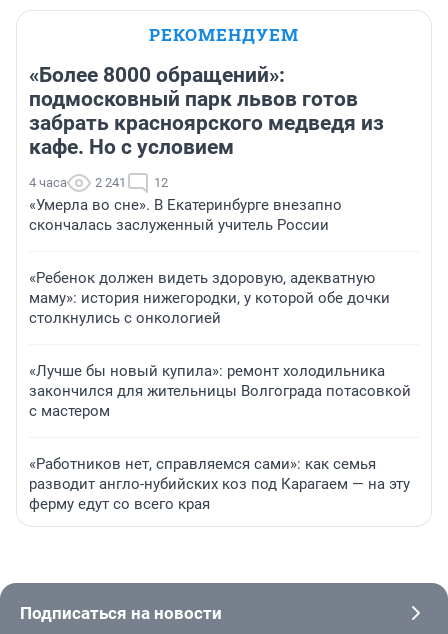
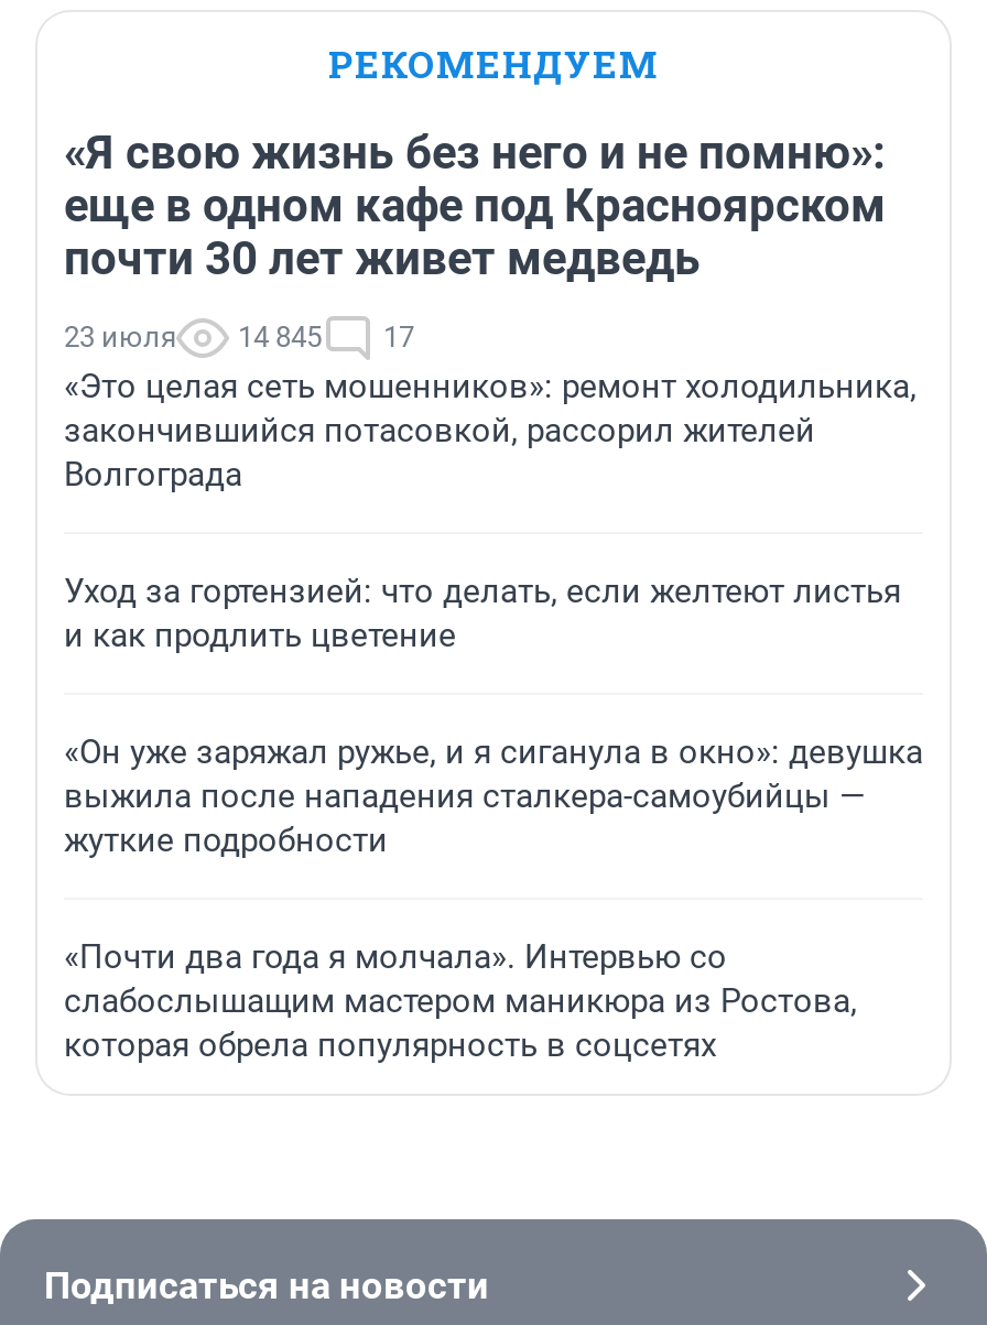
[29,63,384,159] «Более 8000 обращений»: | подмосковный парк львов готов | забрать красноярского медведя из | кафе. Но с условием -> [64,127,886,285] «Я свою жизнь без него и не помню»: | еще в одном кафе под Красноярском | почти 30 лет живет медведь
[29,175,342,234] 4 часа | 2 241 | 12 | «Умерла во сне». В Екатеринбурге внезапно | скончалась заслуженный учитель России -> [64,321,916,495] 23 июля | 14 845 | 17 | «Это целая сеть мошенников»: ремонт холодильника, | закончившийся потасовкой, рассорил жителей | Волгограда
[29,269,390,327] «Ребенок должен видеть здоровую, адекватную | маму»: история нижегородки, у которой обе дочки | столкнулись с онкологией -> [64,572,901,656] Уход за гортензией: что делать, если желтеют листья | и как продлить цветение
[29,362,411,420] «Лучше бы новый купила»: ремонт холодильника | закончился для жительницы Волгограда потасовкой | с мастером -> [64,733,923,860] «Он уже заряжал ружье, и я сиганула в окно»: девушка | выжила после нападения сталкера-самоубийцы — | жуткие подробности
[29,455,410,513] «Работников нет, справляемся сами»: как семья | разводит англо-нубийских коз под Карагаем — на эту | ферму едут со всего края -> [64,938,857,1065] «Почти два года я молчала». Интервью со | слабослышащим мастером маникюра из Ростова, | которая обрела популярность в соцсетях

